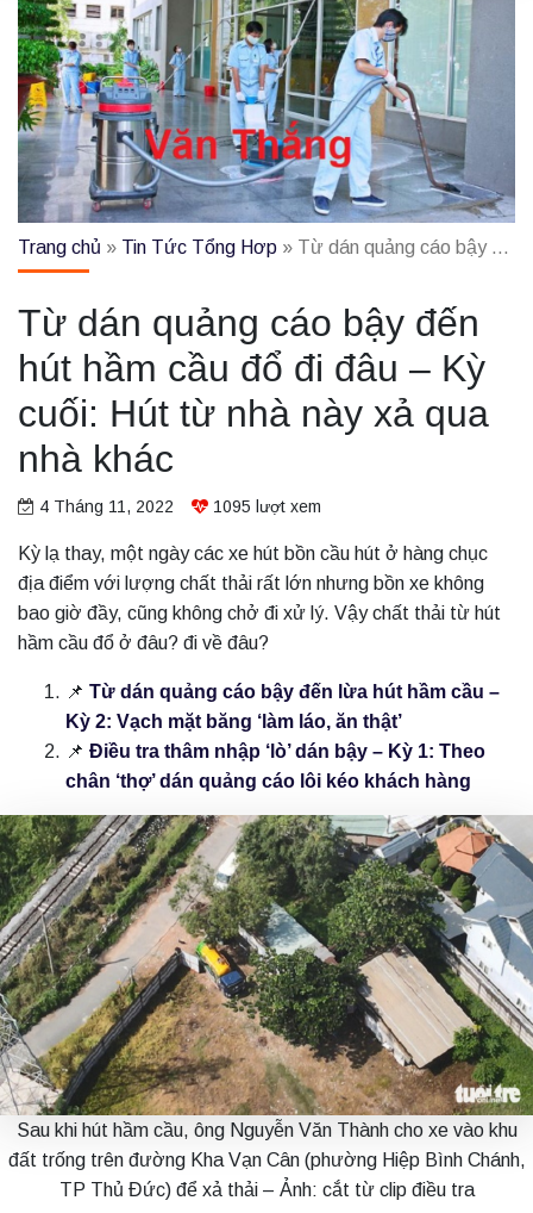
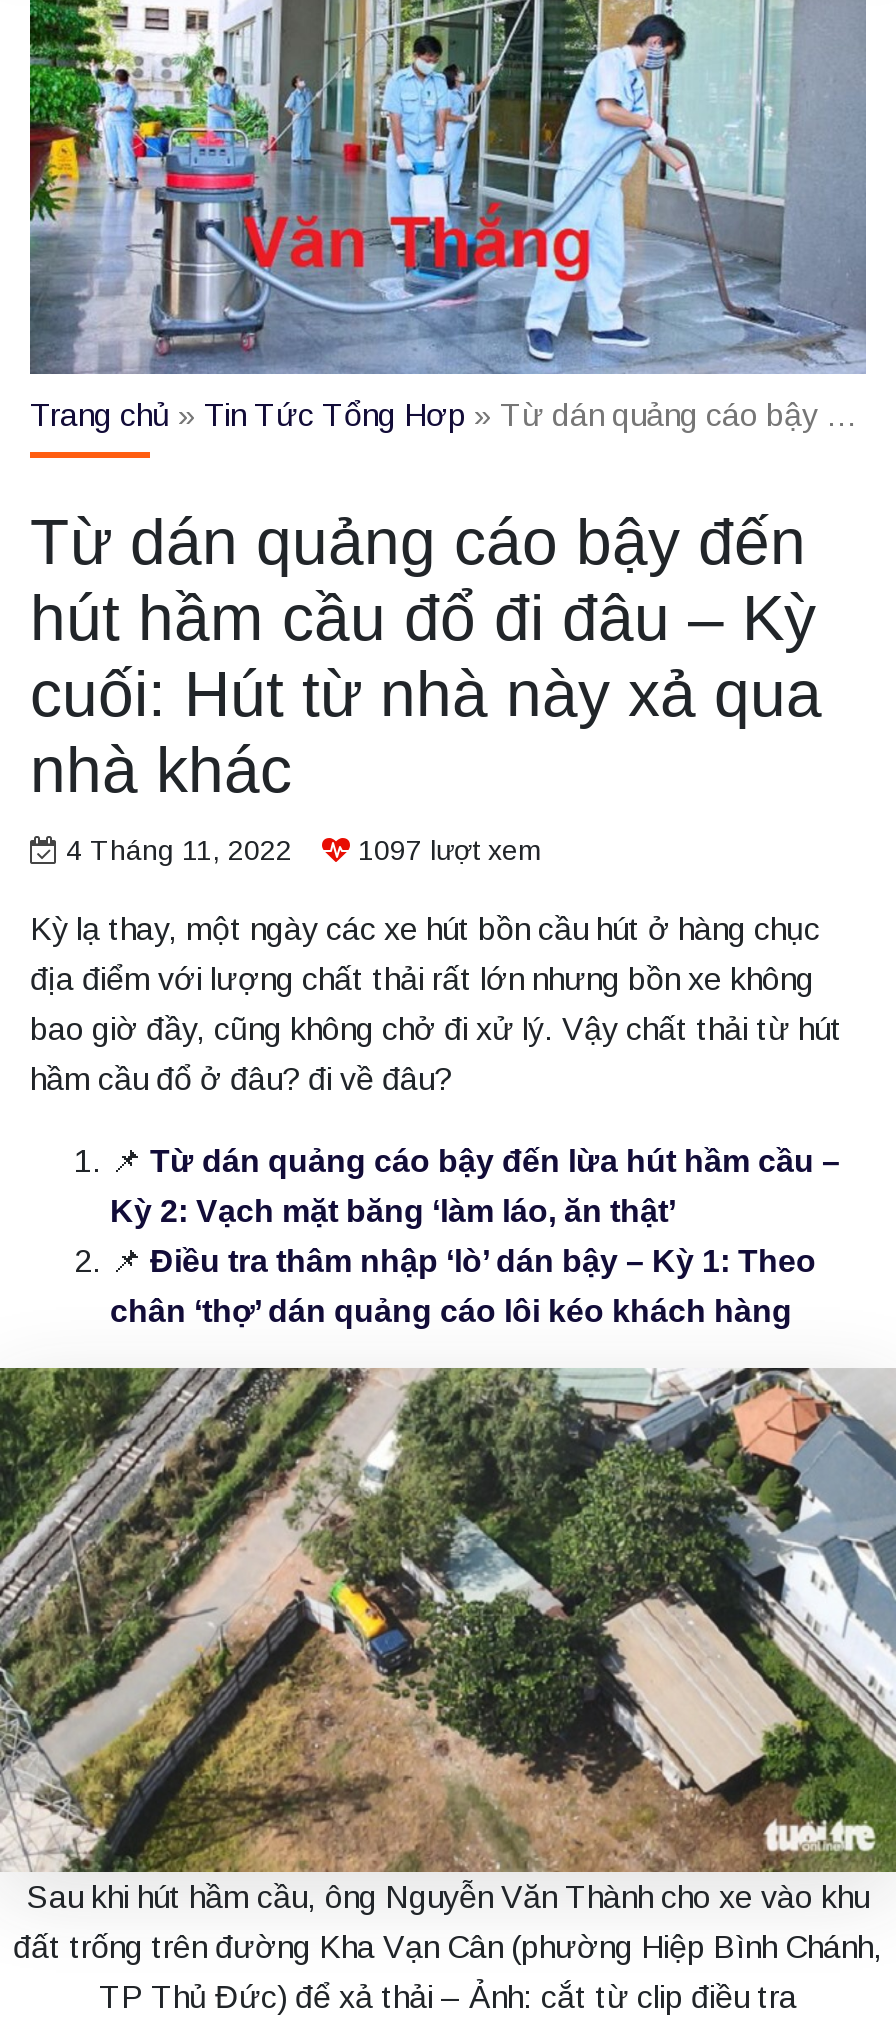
[213,496,321,515] 1095 lượt xem -> [358,833,540,865] 1097 lượt xem

